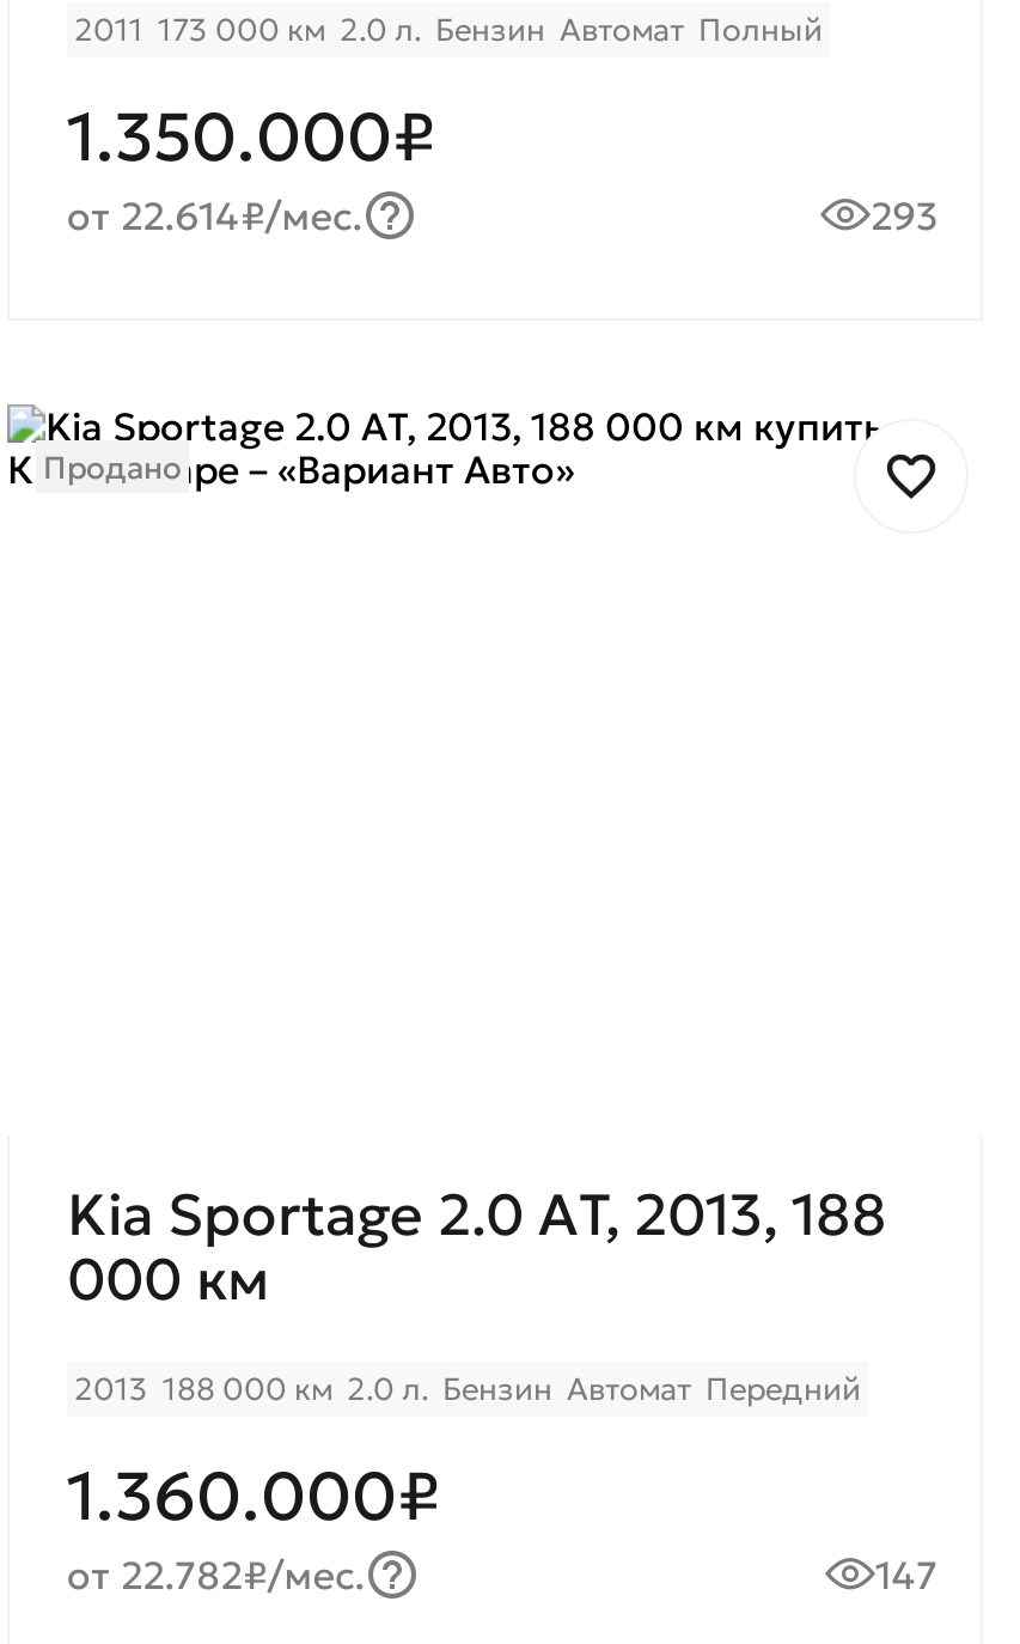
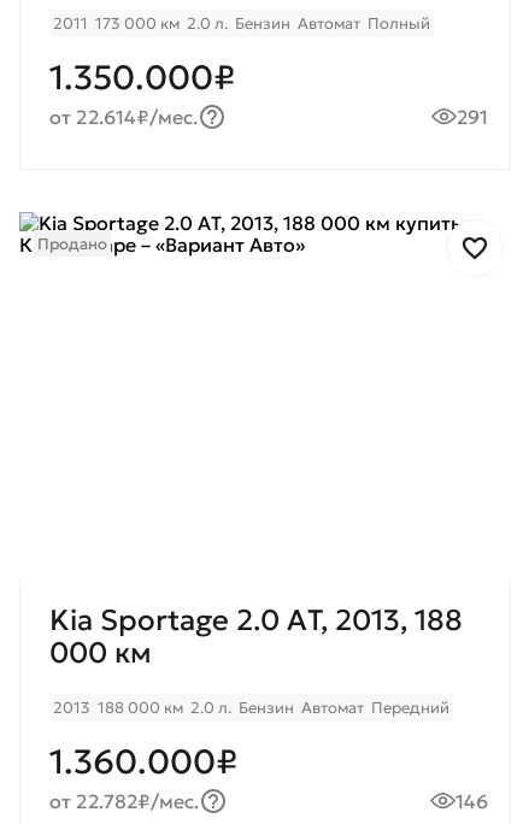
[871,192,937,240] 293 -> [457,105,488,129] 291
[875,1550,937,1598] 147 -> [455,789,488,813] 146

